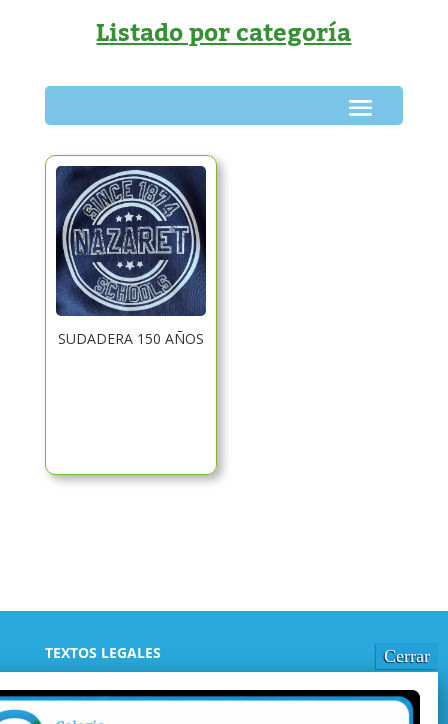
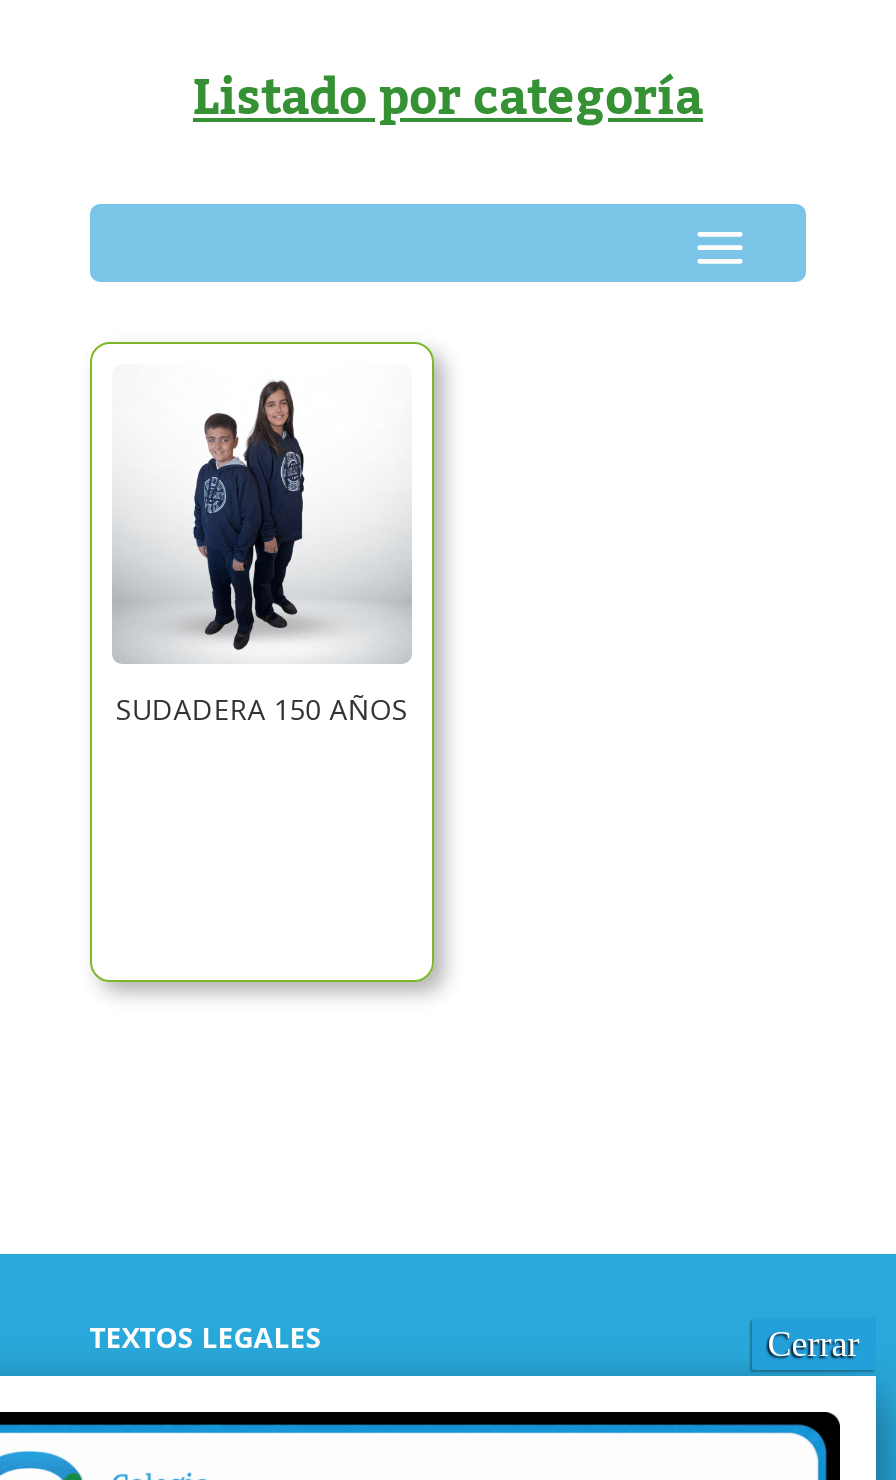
[55,165,207,317] [image] -> [112,364,412,664] [image]

